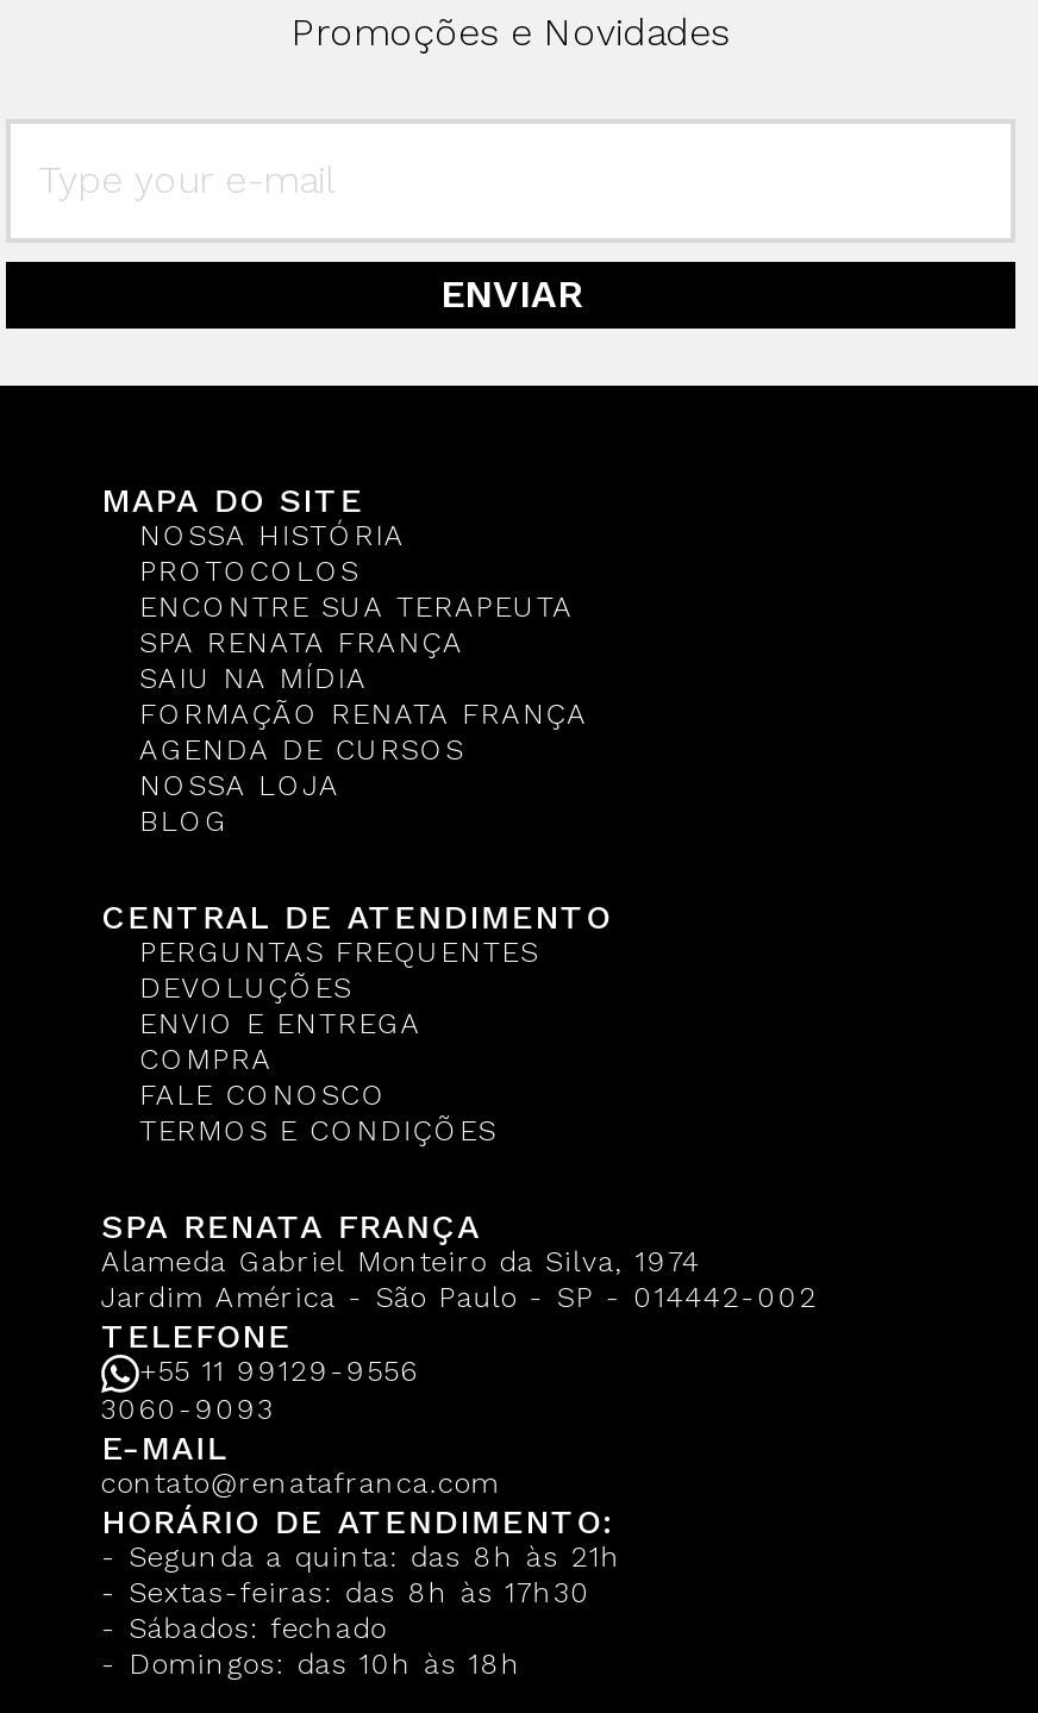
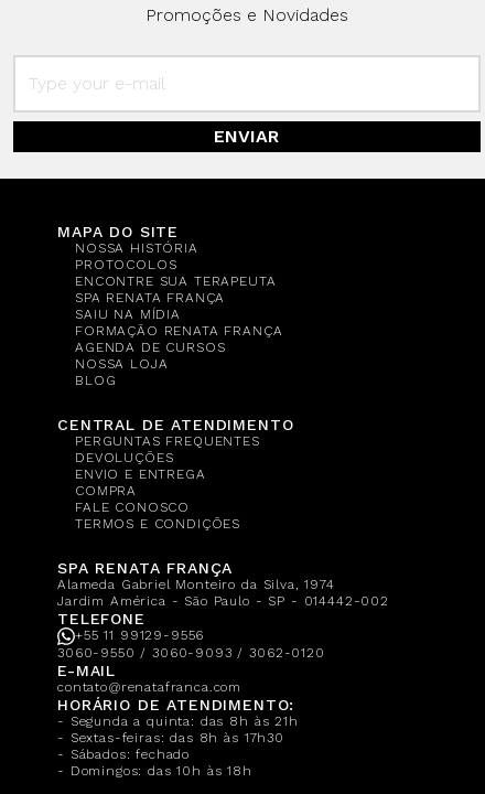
[101,1393,274,1426] 3060-9093 -> [57,645,325,661] 3060-9550 / 3060-9093 / 3062-0120

